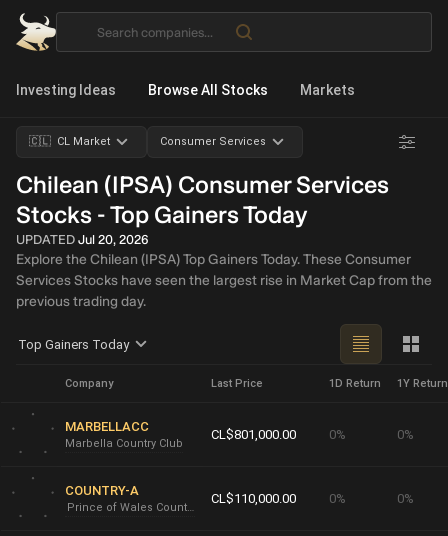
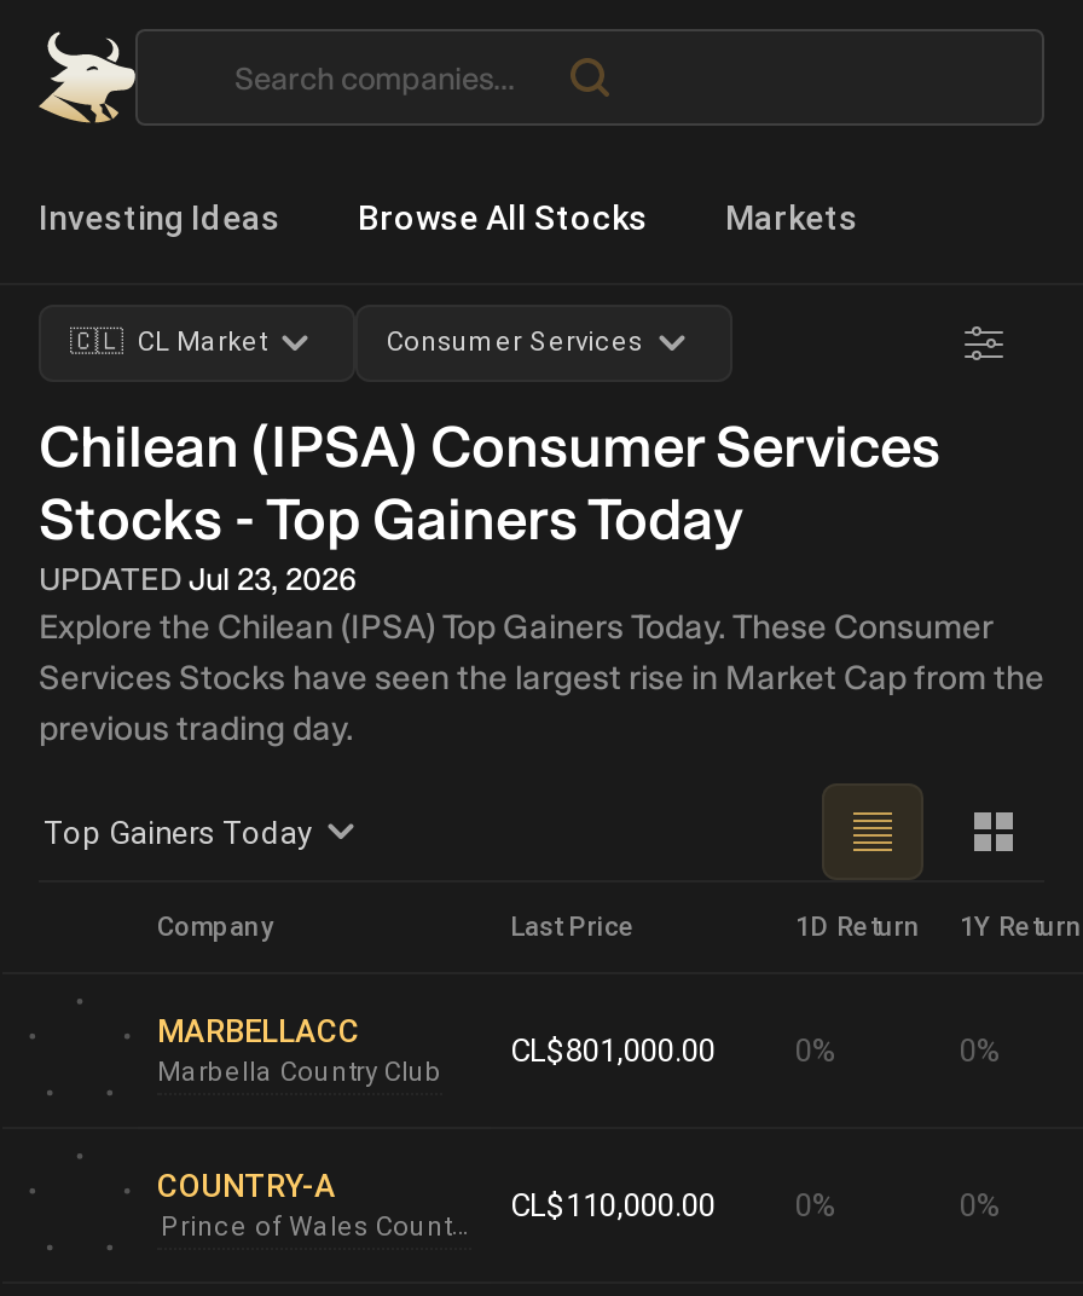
[16,232,149,247] UPDATED Jul 20, 2026 -> [39,561,358,597] UPDATED Jul 23, 2026

